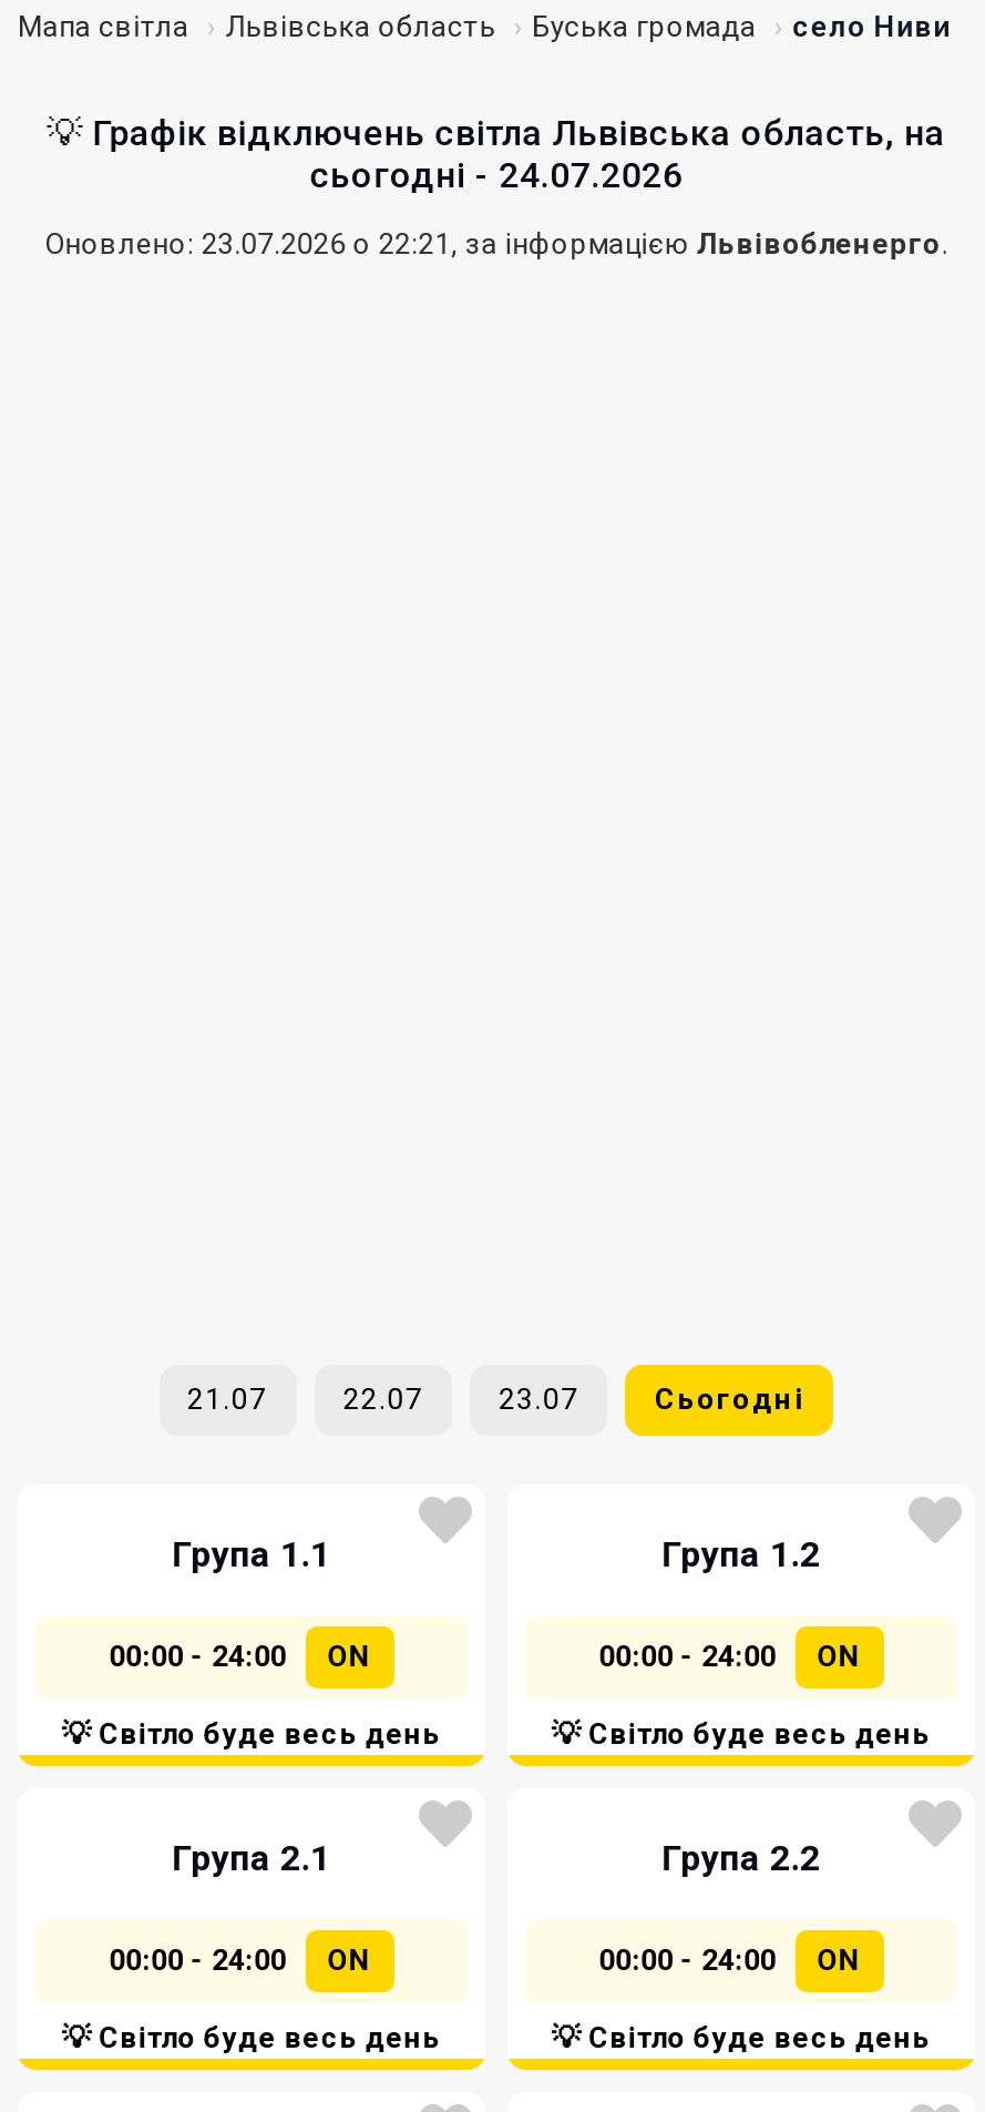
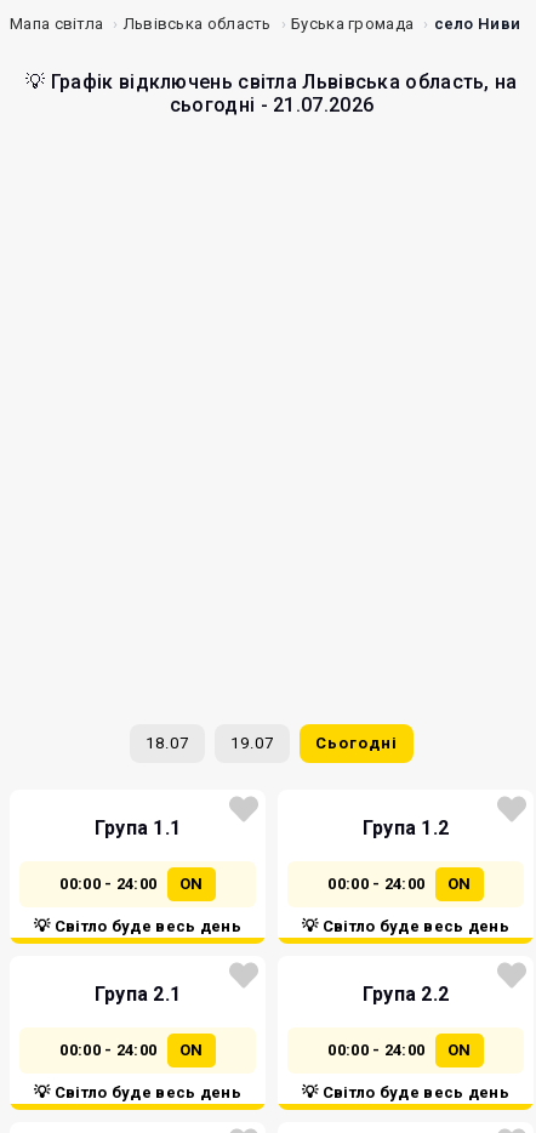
[44,154,948,261] сьогодні - 24.07.2026 | Оновлено: 23.07.2026 о 22:21, за інформацією Львівобленерго. -> [170,93,374,116] сьогодні - 21.07.2026
[187,1383,579,1416] 21.07 | 22.07 | 23.07 -> [145,734,274,752] 18.07 | 19.07

